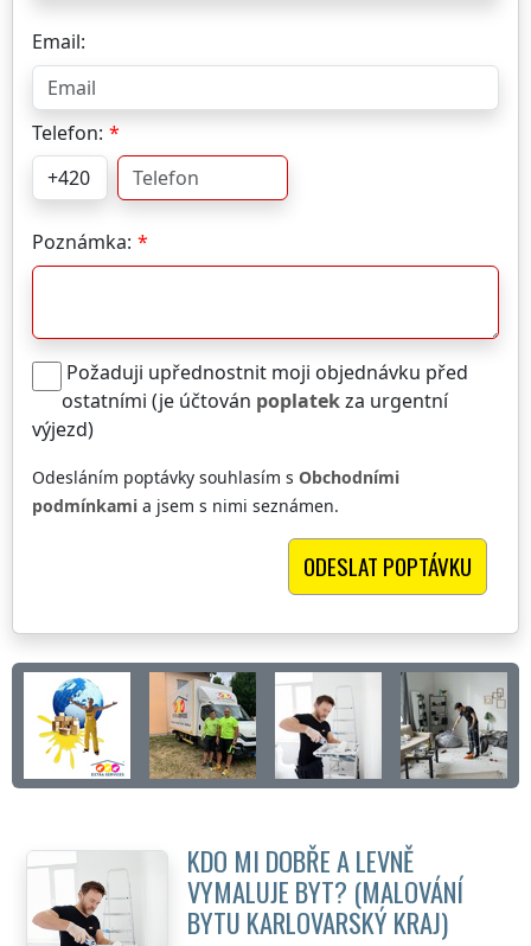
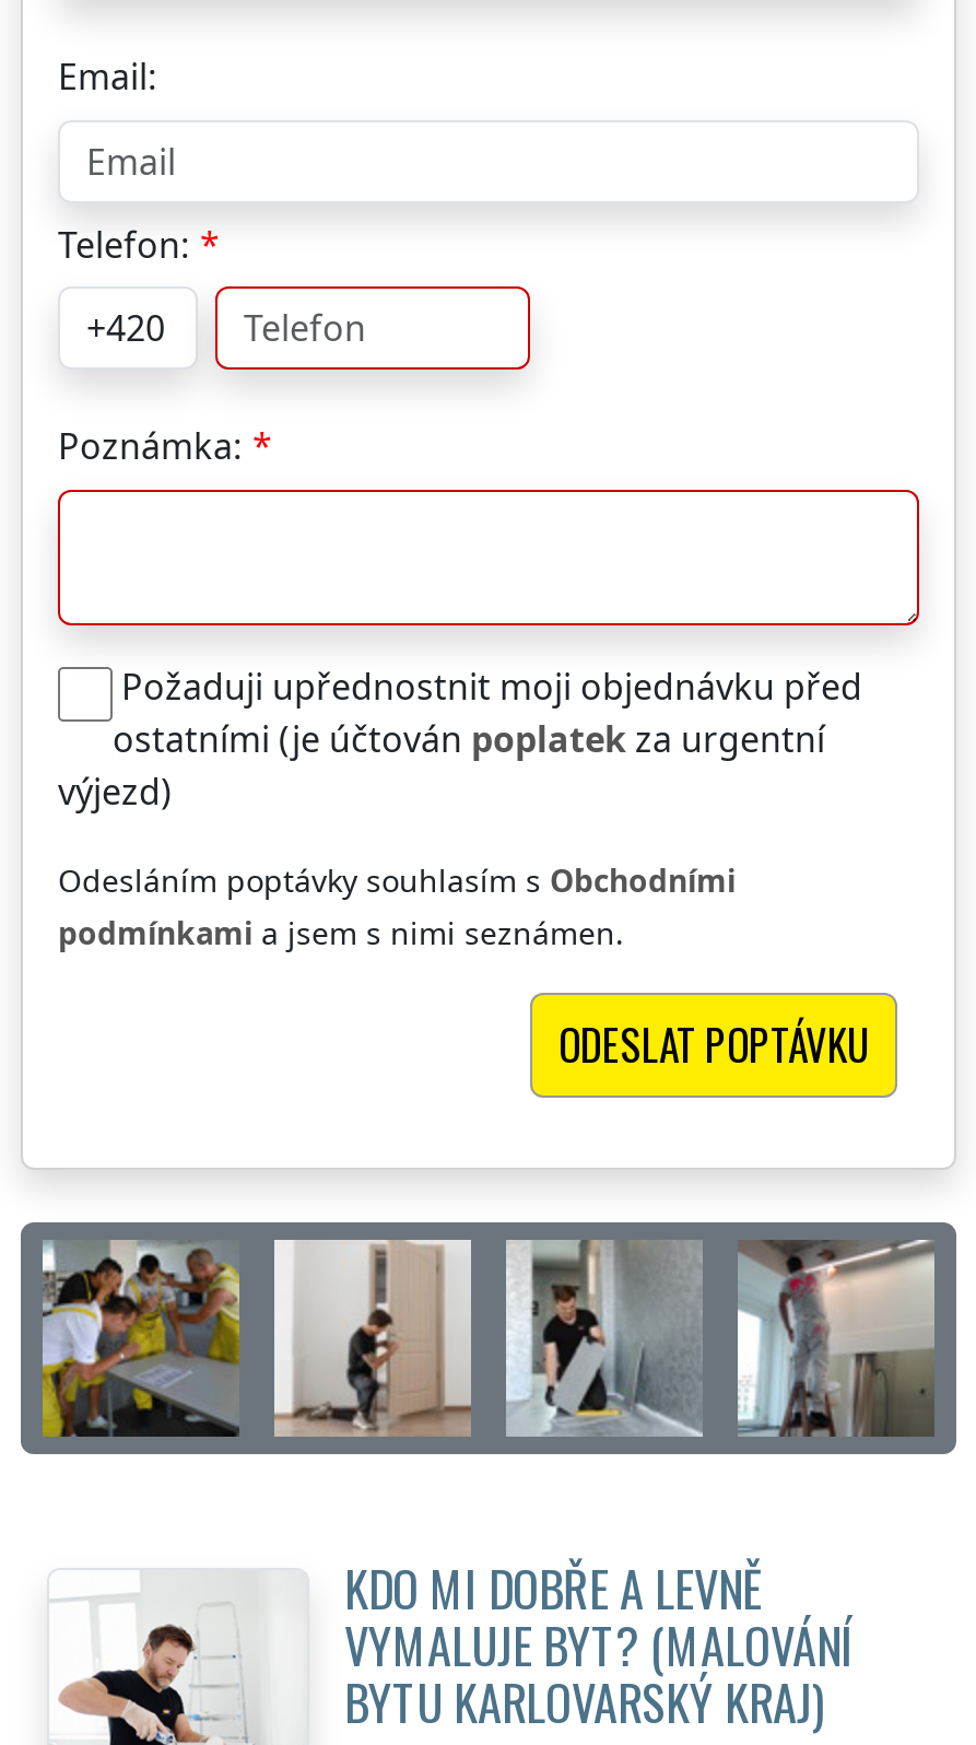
[23,671,132,780] [image] -> [40,1240,242,1439] [image]
[148,671,257,779] [image] -> [272,1238,473,1437] [image]
[276,671,382,780] [image] -> [510,1240,701,1437] [image]
[399,672,507,779] [image] -> [736,1240,934,1437] [image]

